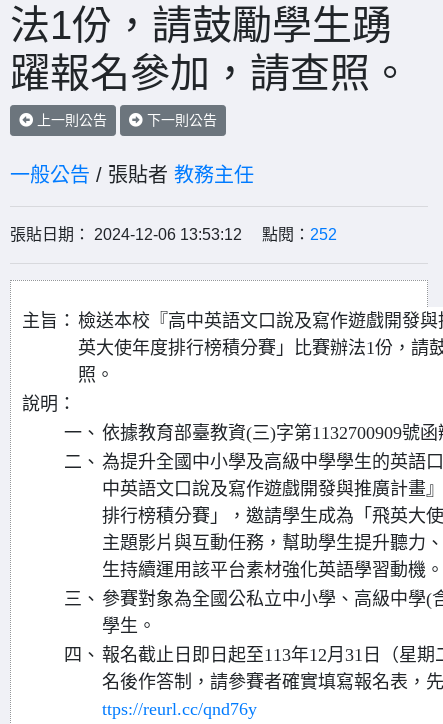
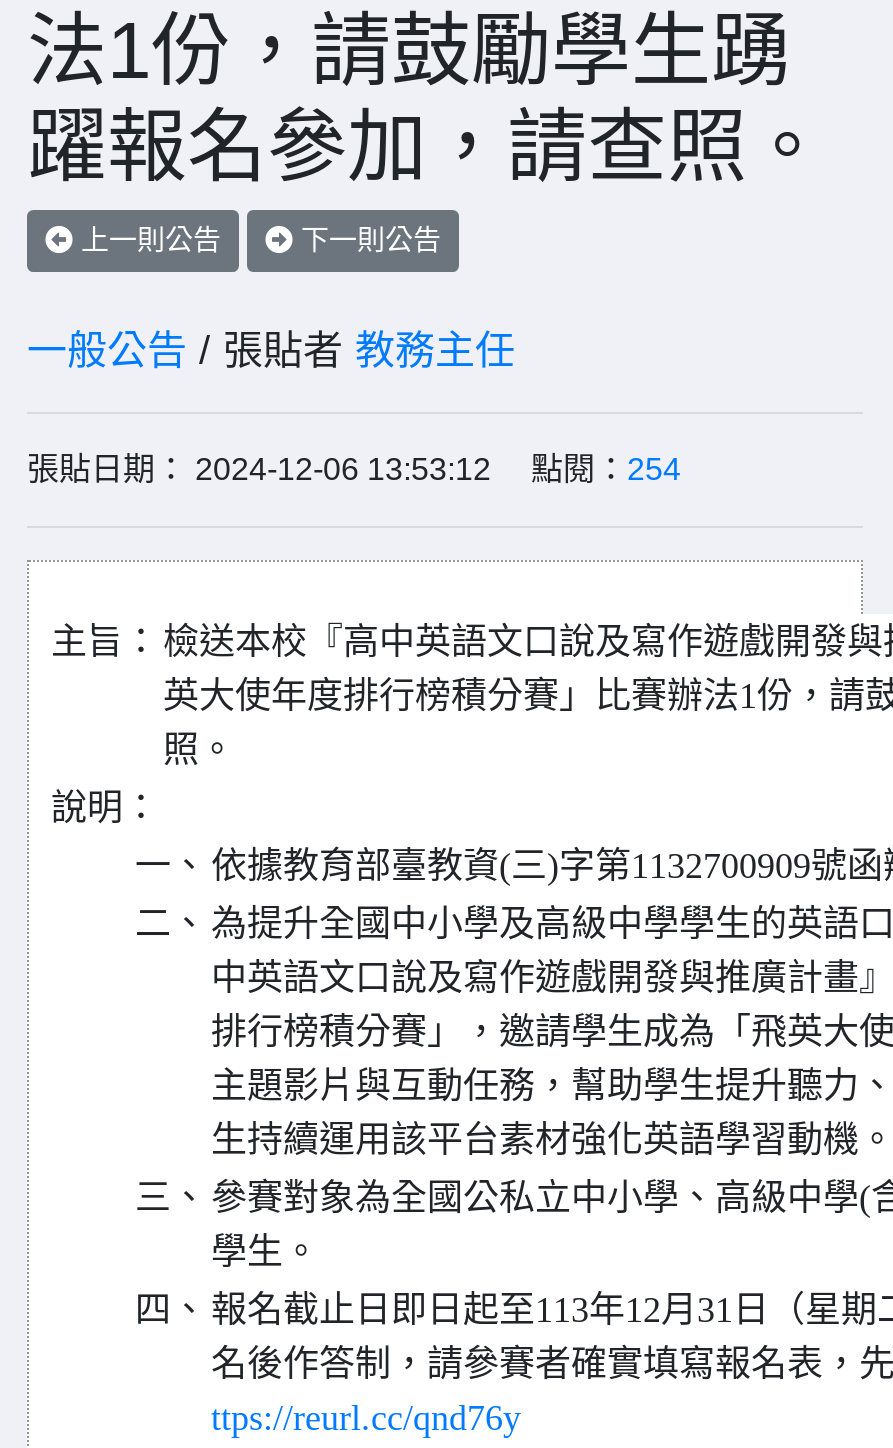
[10,226,337,243] 張貼日期： 2024-12-06 13:53:12 點閱：252 -> [27,452,681,486] 張貼日期： 2024-12-06 13:53:12 點閱：254

